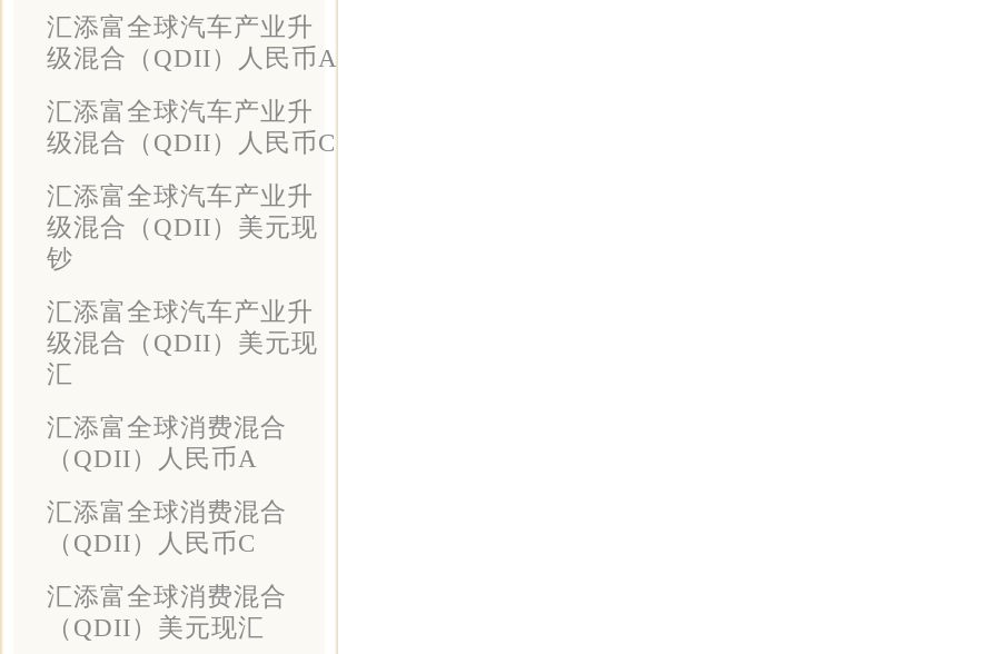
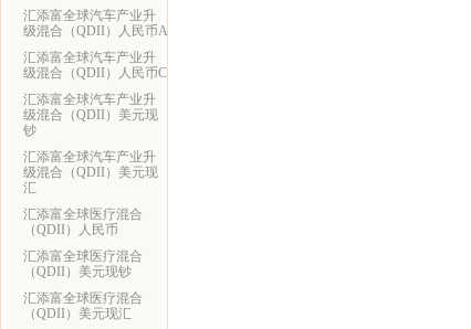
[47,414,287,472] 汇添富全球消费混合 | （QDII）人民币A -> [23,208,143,236] 汇添富全球医疗混合 | （QDII）人民币
[47,498,287,556] 汇添富全球消费混合 | （QDII）人民币C -> [23,250,143,278] 汇添富全球医疗混合 | （QDII）美元现钞
[47,583,287,610] 汇添富全球消费混合 -> [23,291,143,305] 汇添富全球医疗混合

